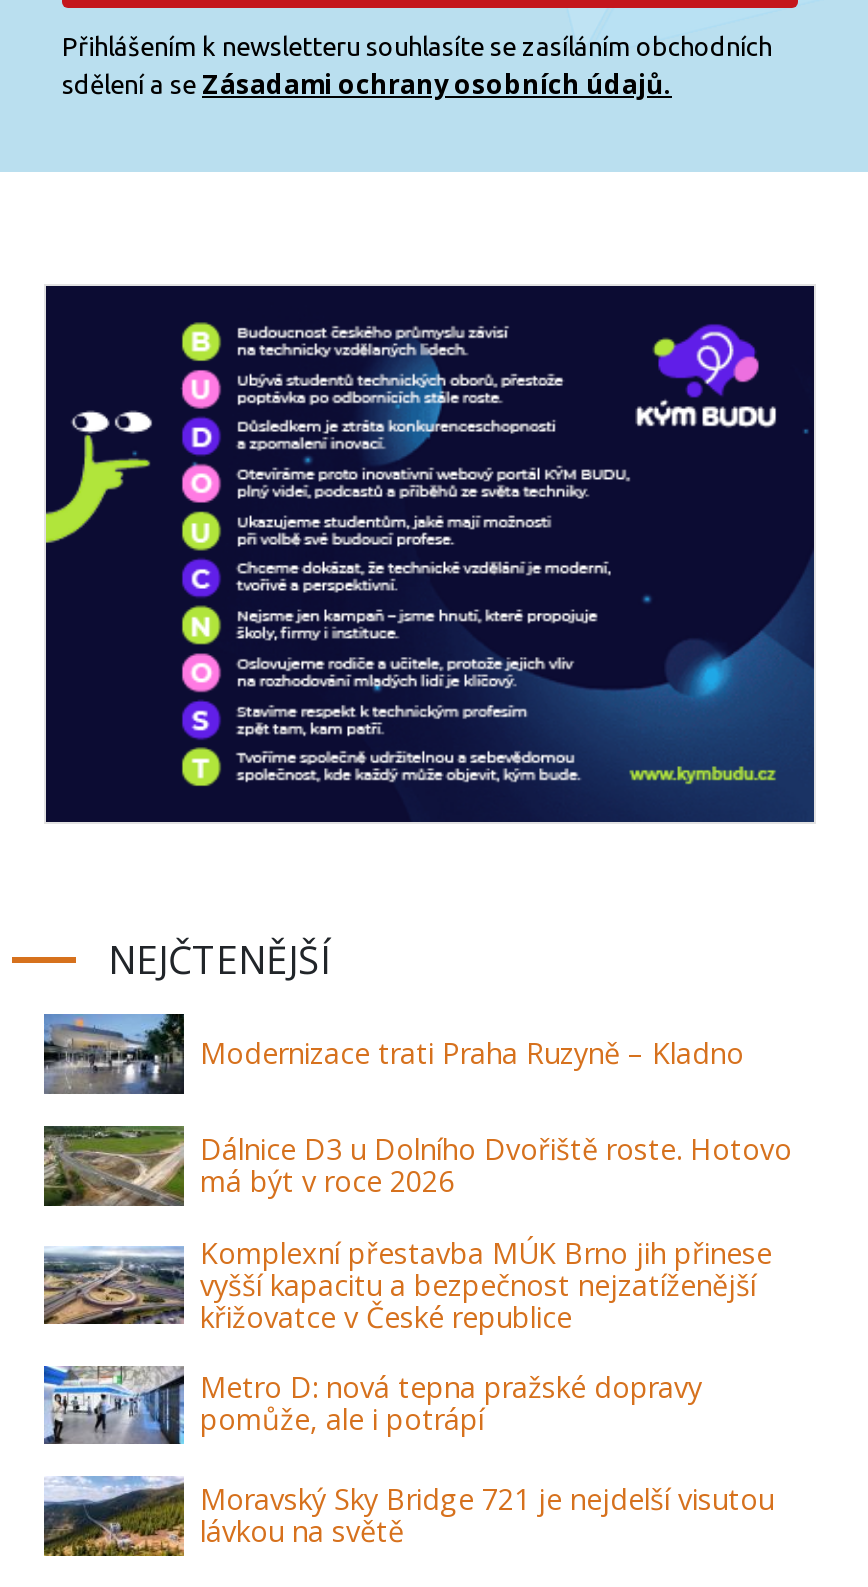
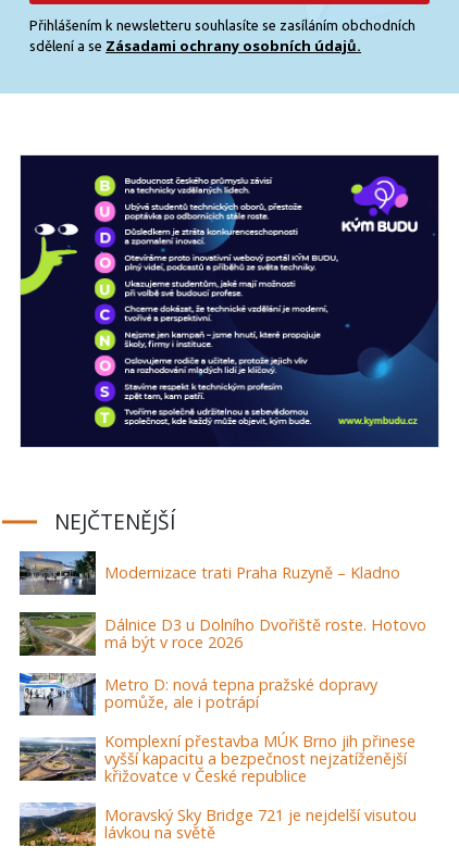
moved [40,1233,772,1335] -> [17,731,415,786]: [image] | Komplexní přestavba MÚK Brno jih přinese | vyšší kapacitu a bezpečnost nejzatíženější | křižovatce v České republice
moved [42,1366,702,1446] -> [18,672,377,715]: [image] | Metro D: nová tepna pražské dopravy | pomůže, ale i potrápí

